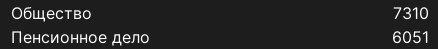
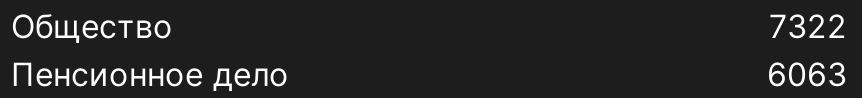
[393,3,429,23] 7310 -> [769,6,847,46] 7322
[392,27,429,47] 6051 -> [767,54,847,94] 6063

